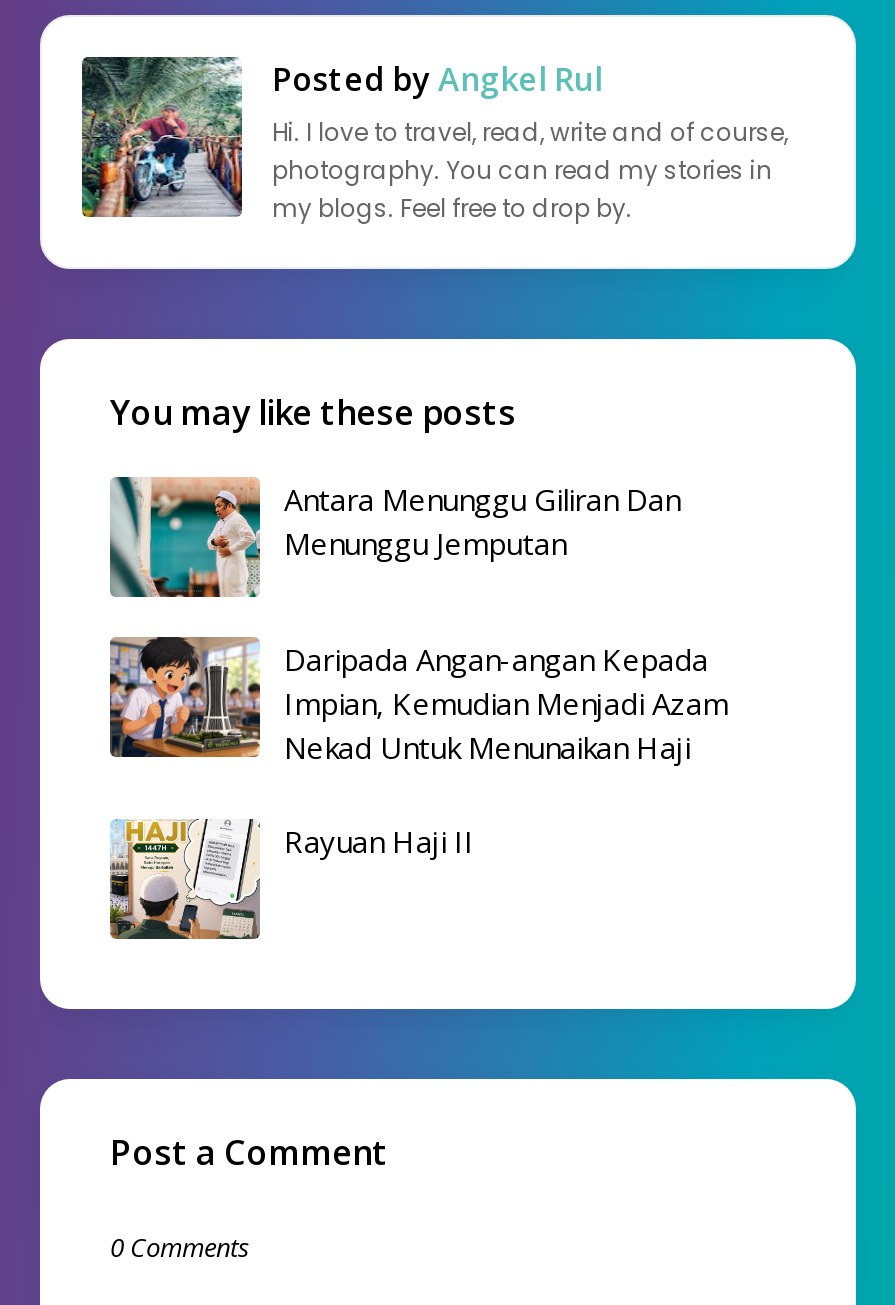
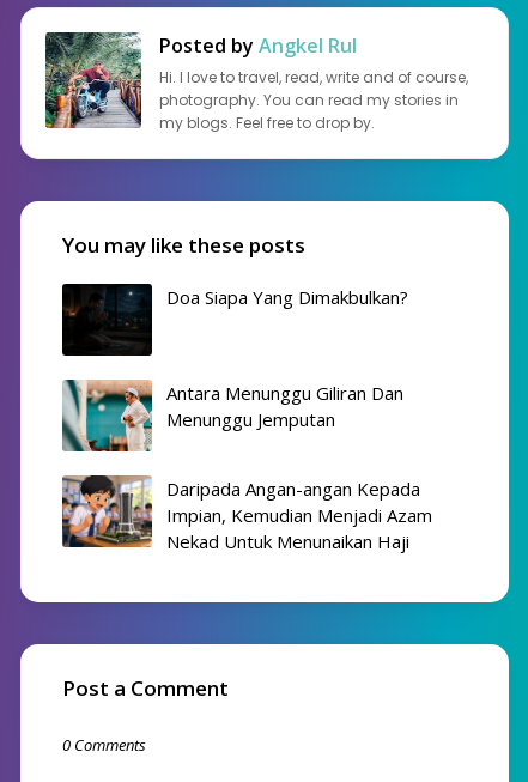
none -> [61,283,408,357] [image] | Doa Siapa Yang Dimakbulkan?
moved [106,475,728,766] -> [60,378,432,553]: [image] | Antara Menunggu Giliran Dan | Menunggu Jemputan | Daripada Angan-angan Kepada | Impian, Kemudian Menjadi Azam | Nekad Untuk Menunaikan Haji
[108,819,474,941] [image] | Rayuan Haji II -> none

